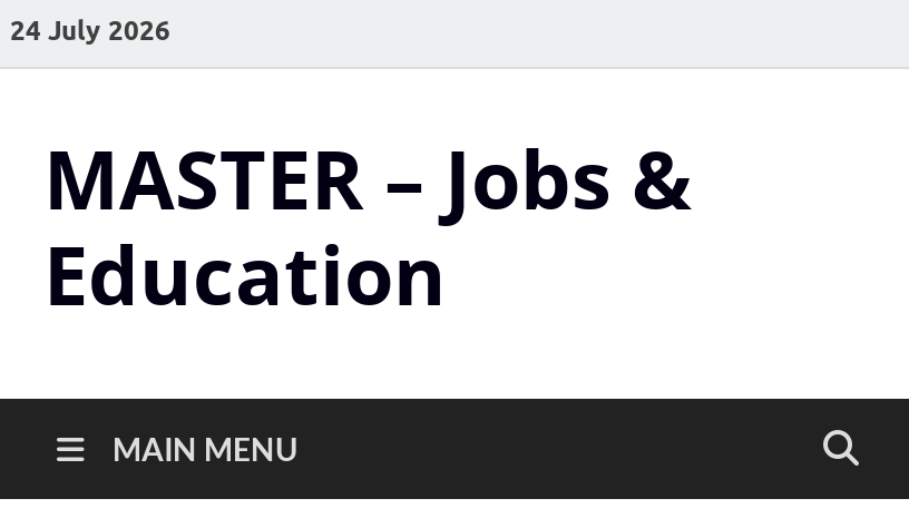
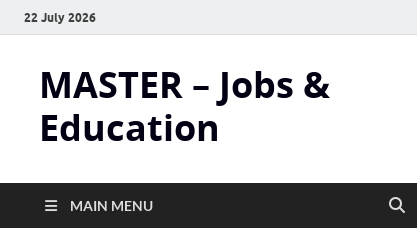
[10,12,170,46] 24 July 2026 -> [24,9,96,24] 22 July 2026

